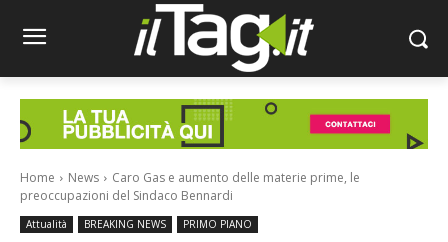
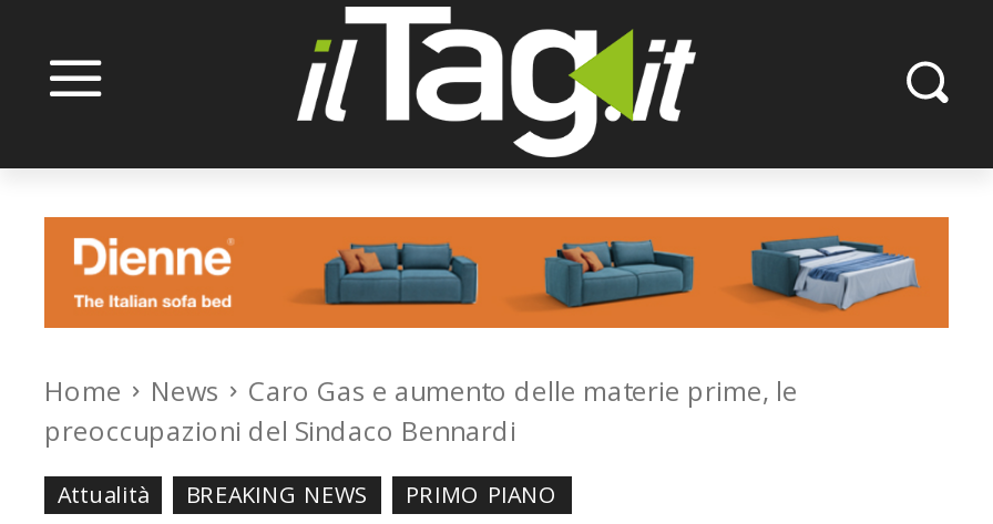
[19,98,428,150] [image] -> [42,215,949,330] [image]

